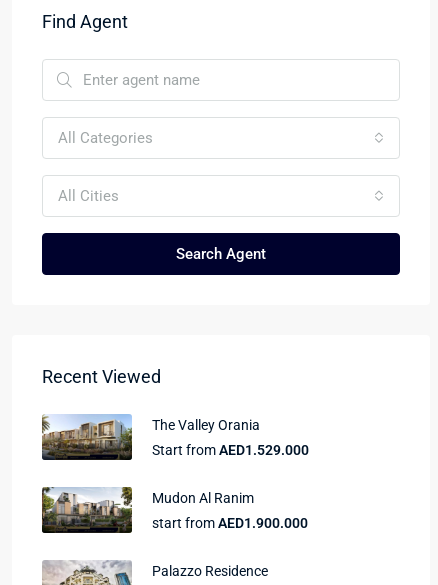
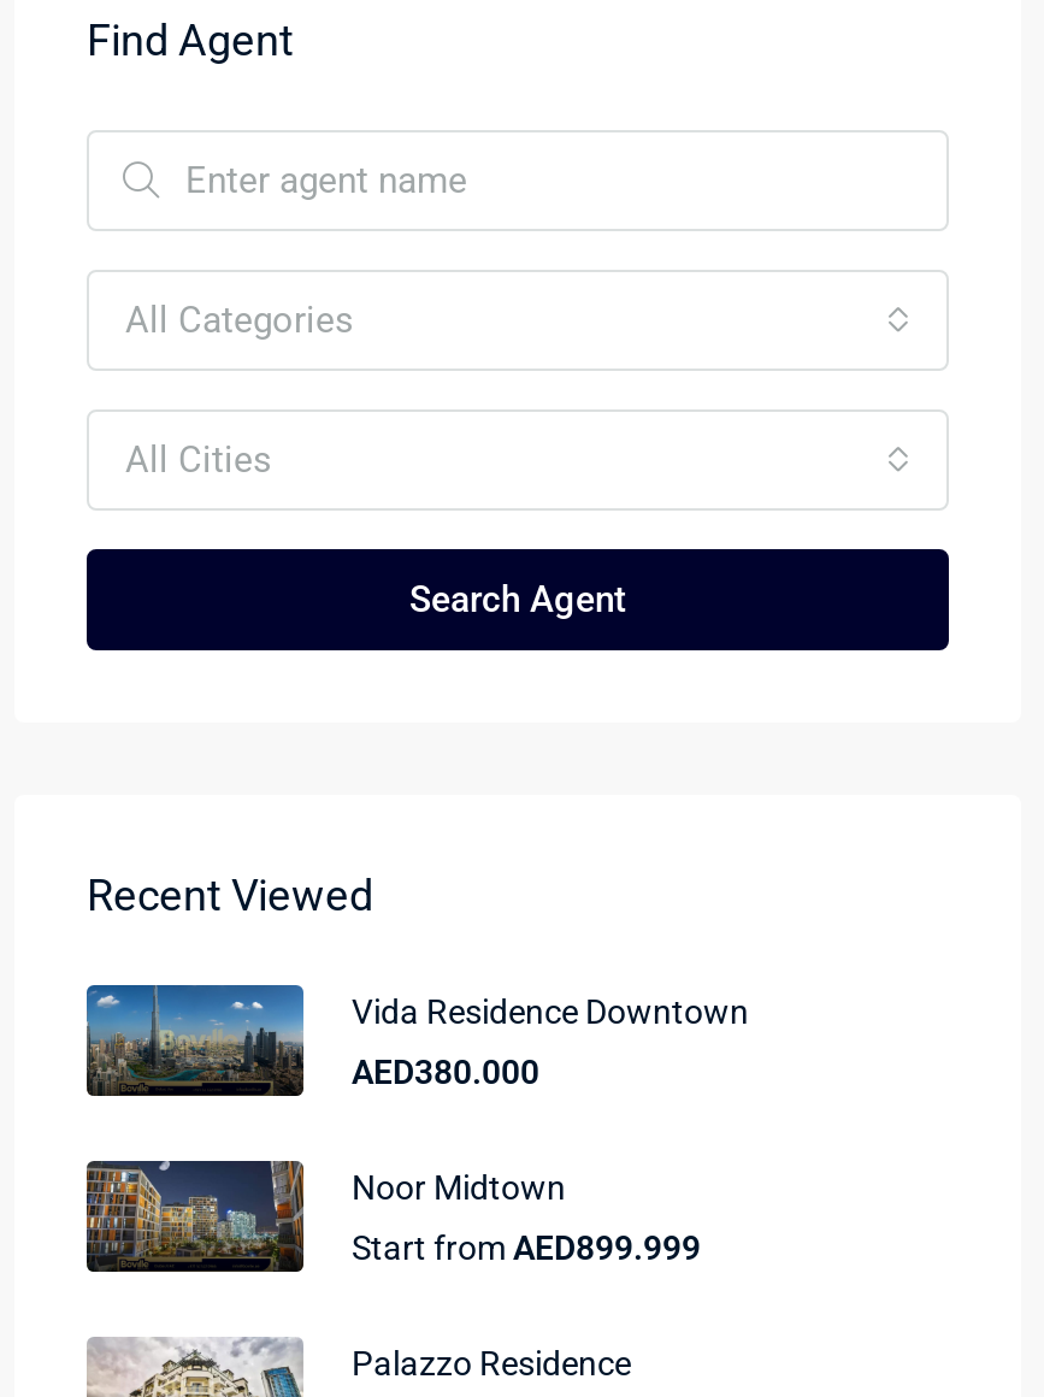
[41,414,260,455] [image] | The Valley Orania -> [84,983,749,1084] [image] | Vida Residence Downtown
[152,442,309,458] Start from AED1.529.000 -> [352,1053,539,1091] AED380.000
[42,487,254,530] [image] | Mudon Al Ranim -> [87,1159,566,1260] [image] | Noor Midtown
[152,515,308,531] start from AED1.900.000 -> [352,1228,701,1267] Start from AED899.999

